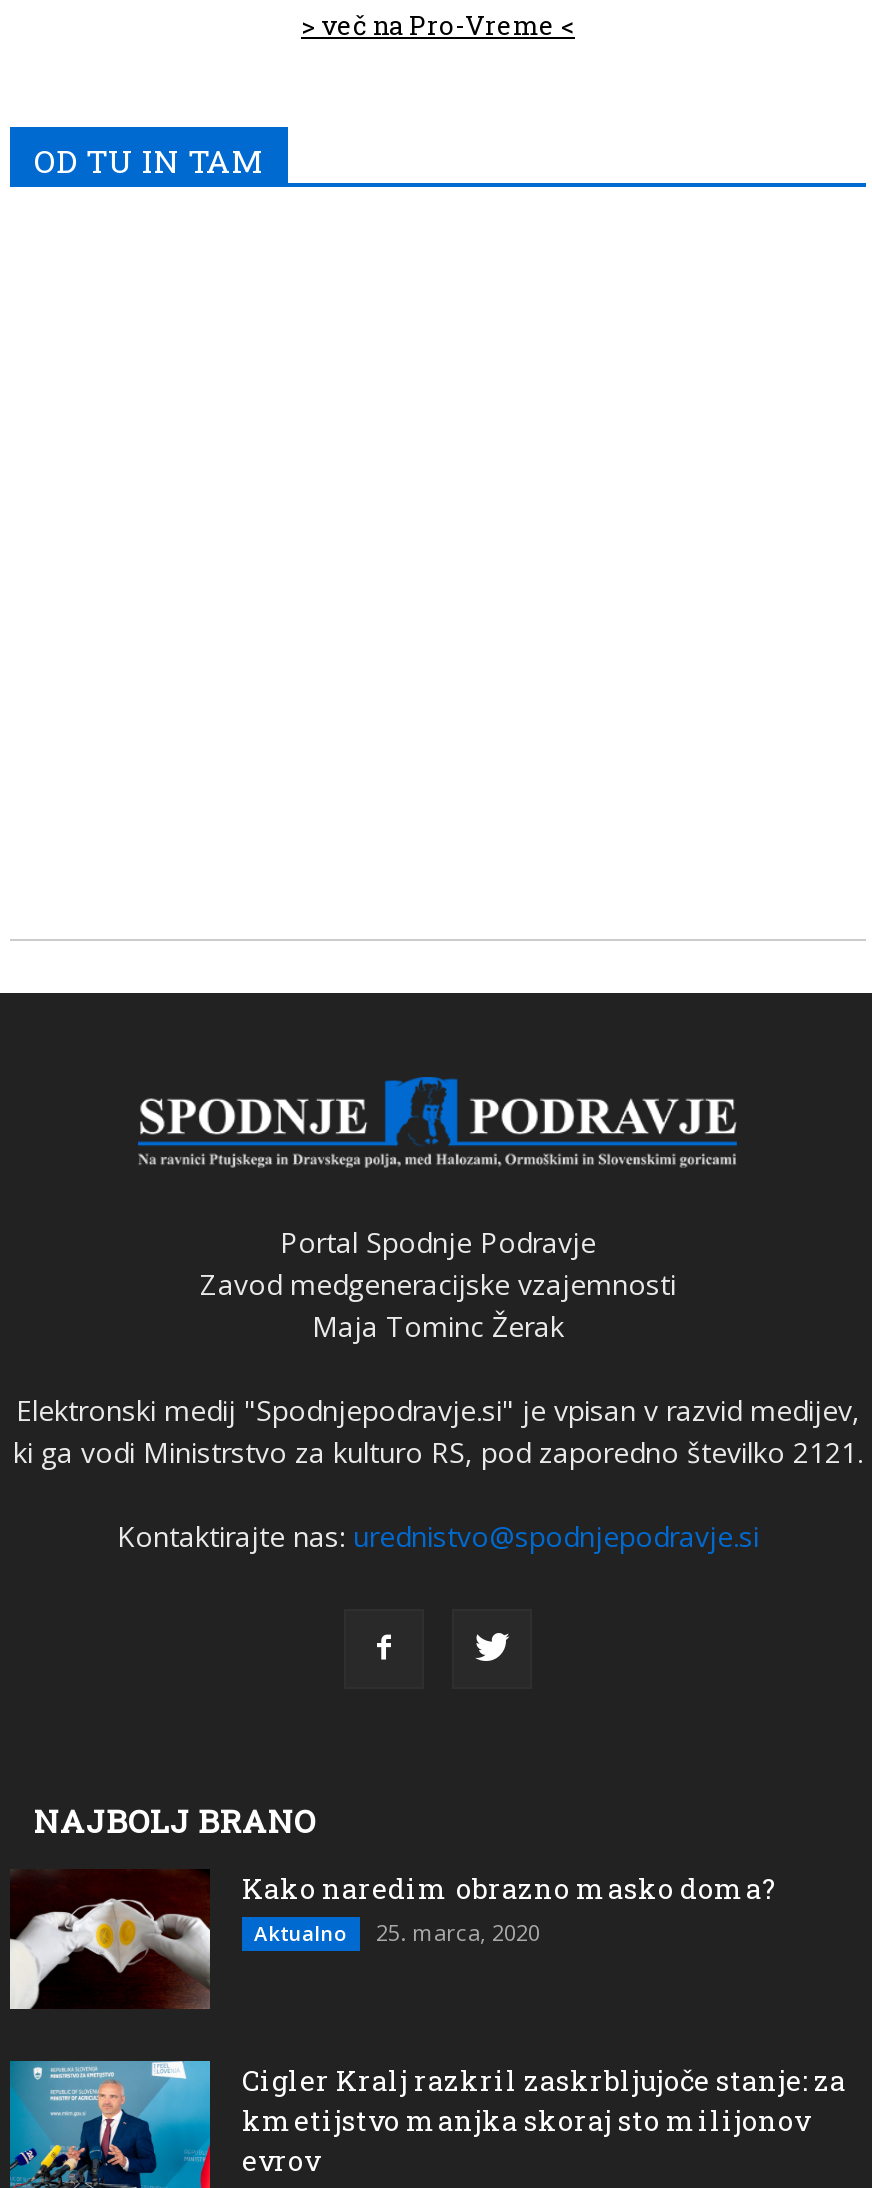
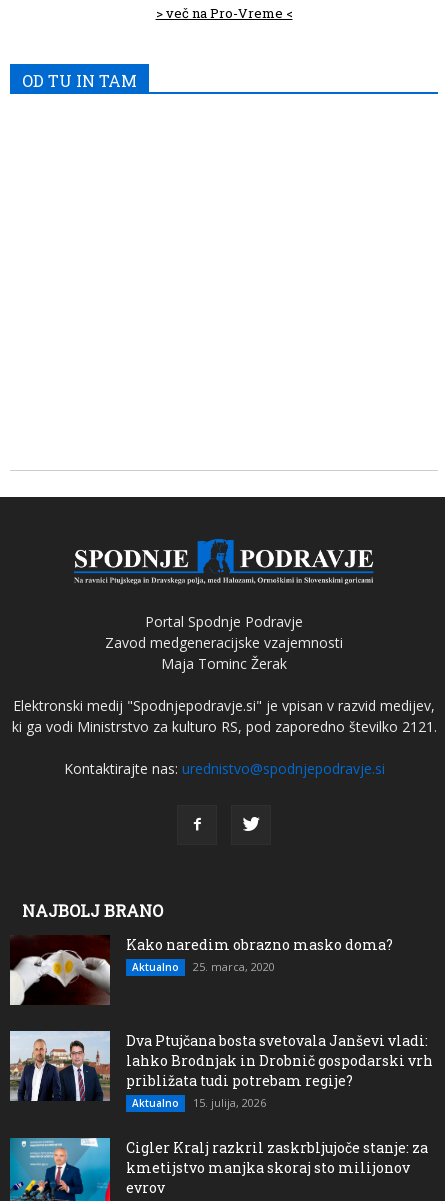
none -> [9,1030,433,1112] [image] | Dva Ptujčana bosta svetovala Janševi vladi: | lahko Brodnjak in Drobnič gospodarski vrh | približata tudi potrebam regije? | Aktualno | 15. julija, 2026

